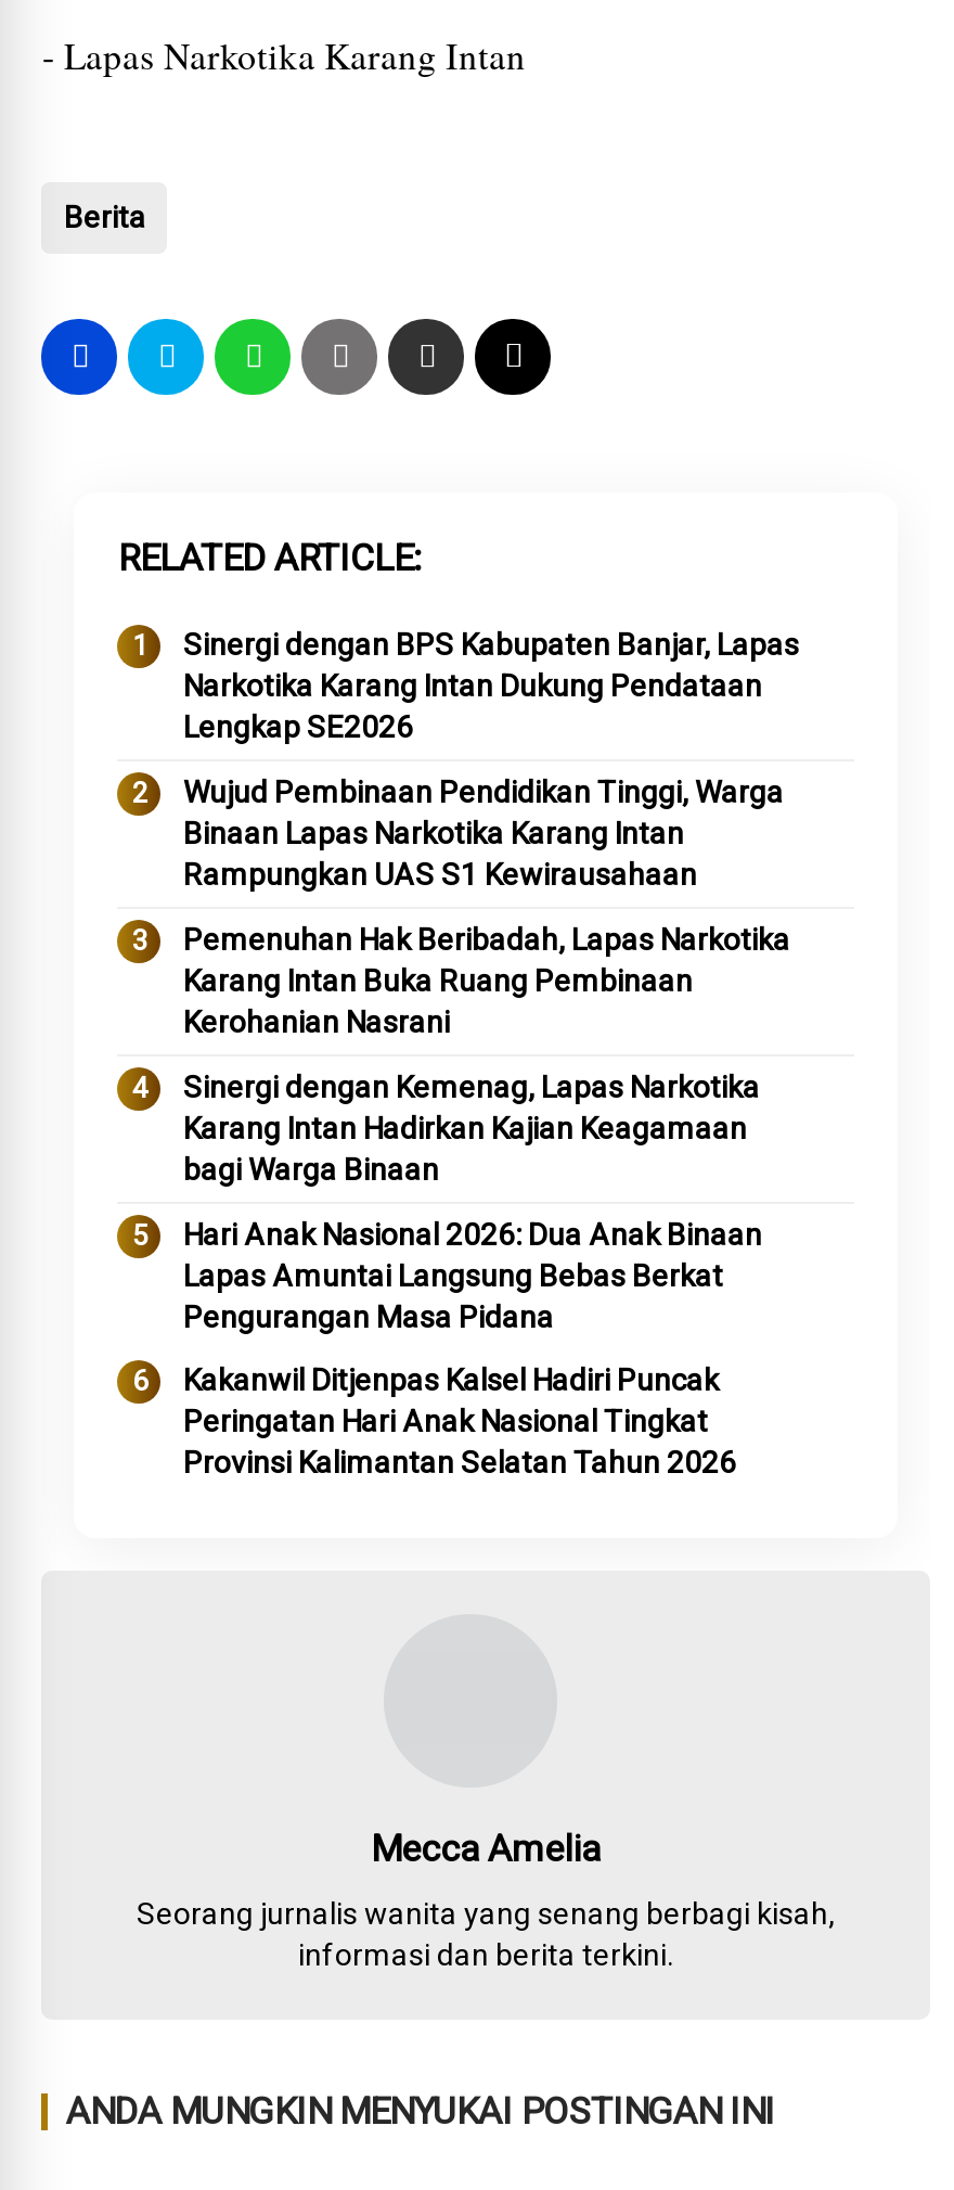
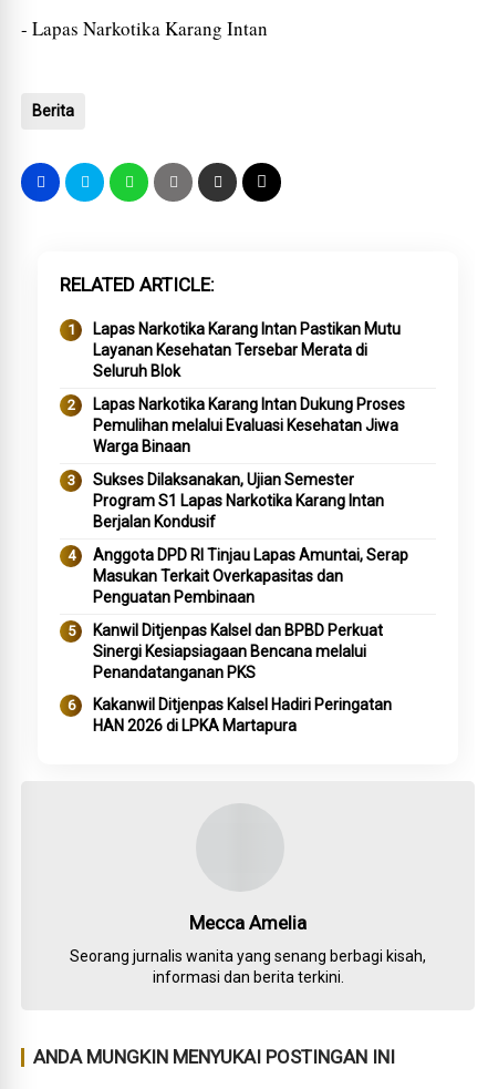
[183,627,799,744] Sinergi dengan BPS Kabupaten Banjar, Lapas | Narkotika Karang Intan Dukung Pendataan | Lengkap SE2026 -> [94,320,401,380] Lapas Narkotika Karang Intan Pastikan Mutu | Layanan Kesehatan Tersebar Merata di | Seluruh Blok
[183,774,784,892] Wujud Pembinaan Pendidikan Tinggi, Warga | Binaan Lapas Narkotika Karang Intan | Rampungkan UAS S1 Kewirausahaan -> [94,395,406,455] Lapas Narkotika Karang Intan Dukung Proses | Pemulihan melalui Evaluasi Kesehatan Jiwa | Warga Binaan
[183,922,790,1039] Pemenuhan Hak Beribadah, Lapas Narkotika | Karang Intan Buka Ruang Pembinaan | Kerohanian Nasrani -> [94,471,385,531] Sukses Dilaksanakan, Ujian Semester | Program S1 Lapas Narkotika Karang Intan | Berjalan Kondusif
[183,1070,760,1187] Sinergi dengan Kemenag, Lapas Narkotika | Karang Intan Hadirkan Kajian Keagamaan | bagi Warga Binaan -> [94,546,409,606] Anggota DPD RI Tinjau Lapas Amuntai, Serap | Masukan Terkait Overkapasitas dan | Penguatan Pembinaan
[183,1217,762,1334] Hari Anak Nasional 2026: Dua Anak Binaan | Lapas Amuntai Langsung Bebas Berkat | Pengurangan Masa Pidana -> [94,621,383,681] Kanwil Ditjenpas Kalsel dan BPBD Perkuat | Sinergi Kesiapsiagaan Bencana melalui | Penandatanganan PKS
[183,1362,736,1480] Kakanwil Ditjenpas Kalsel Hadiri Puncak | Peringatan Hari Anak Nasional Tingkat | Provinsi Kalimantan Selatan Tahun 2026 -> [94,696,392,734] Kakanwil Ditjenpas Kalsel Hadiri Peringatan | HAN 2026 di LPKA Martapura

